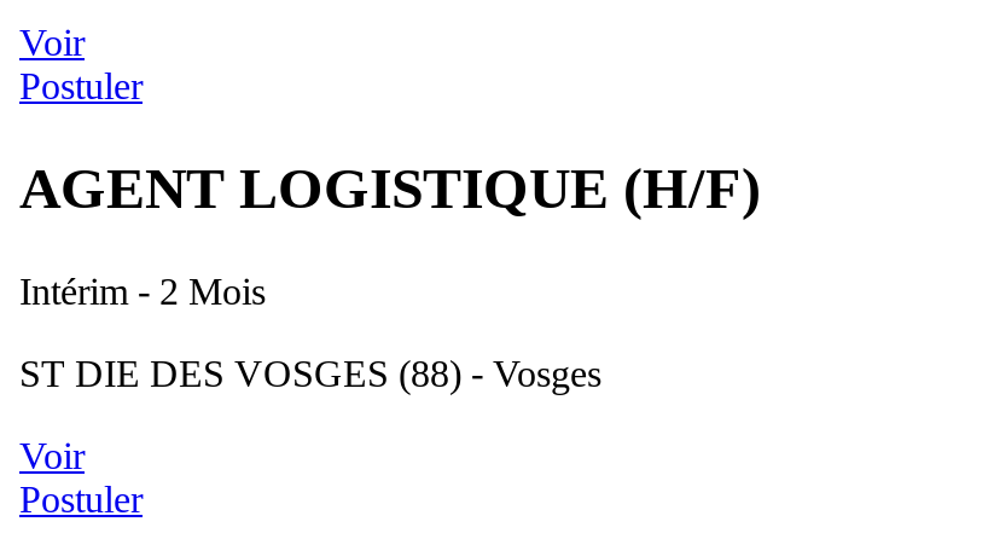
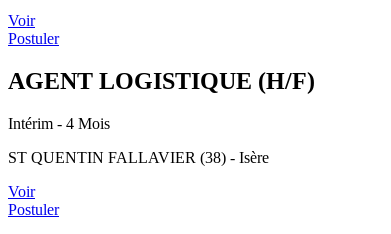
[19,270,266,311] Intérim - 2 Mois -> [8,115,110,132] Intérim - 4 Mois
[19,352,601,393] ST DIE DES VOSGES (88) - Vosges -> [8,149,269,166] ST QUENTIN FALLAVIER (38) - Isère

